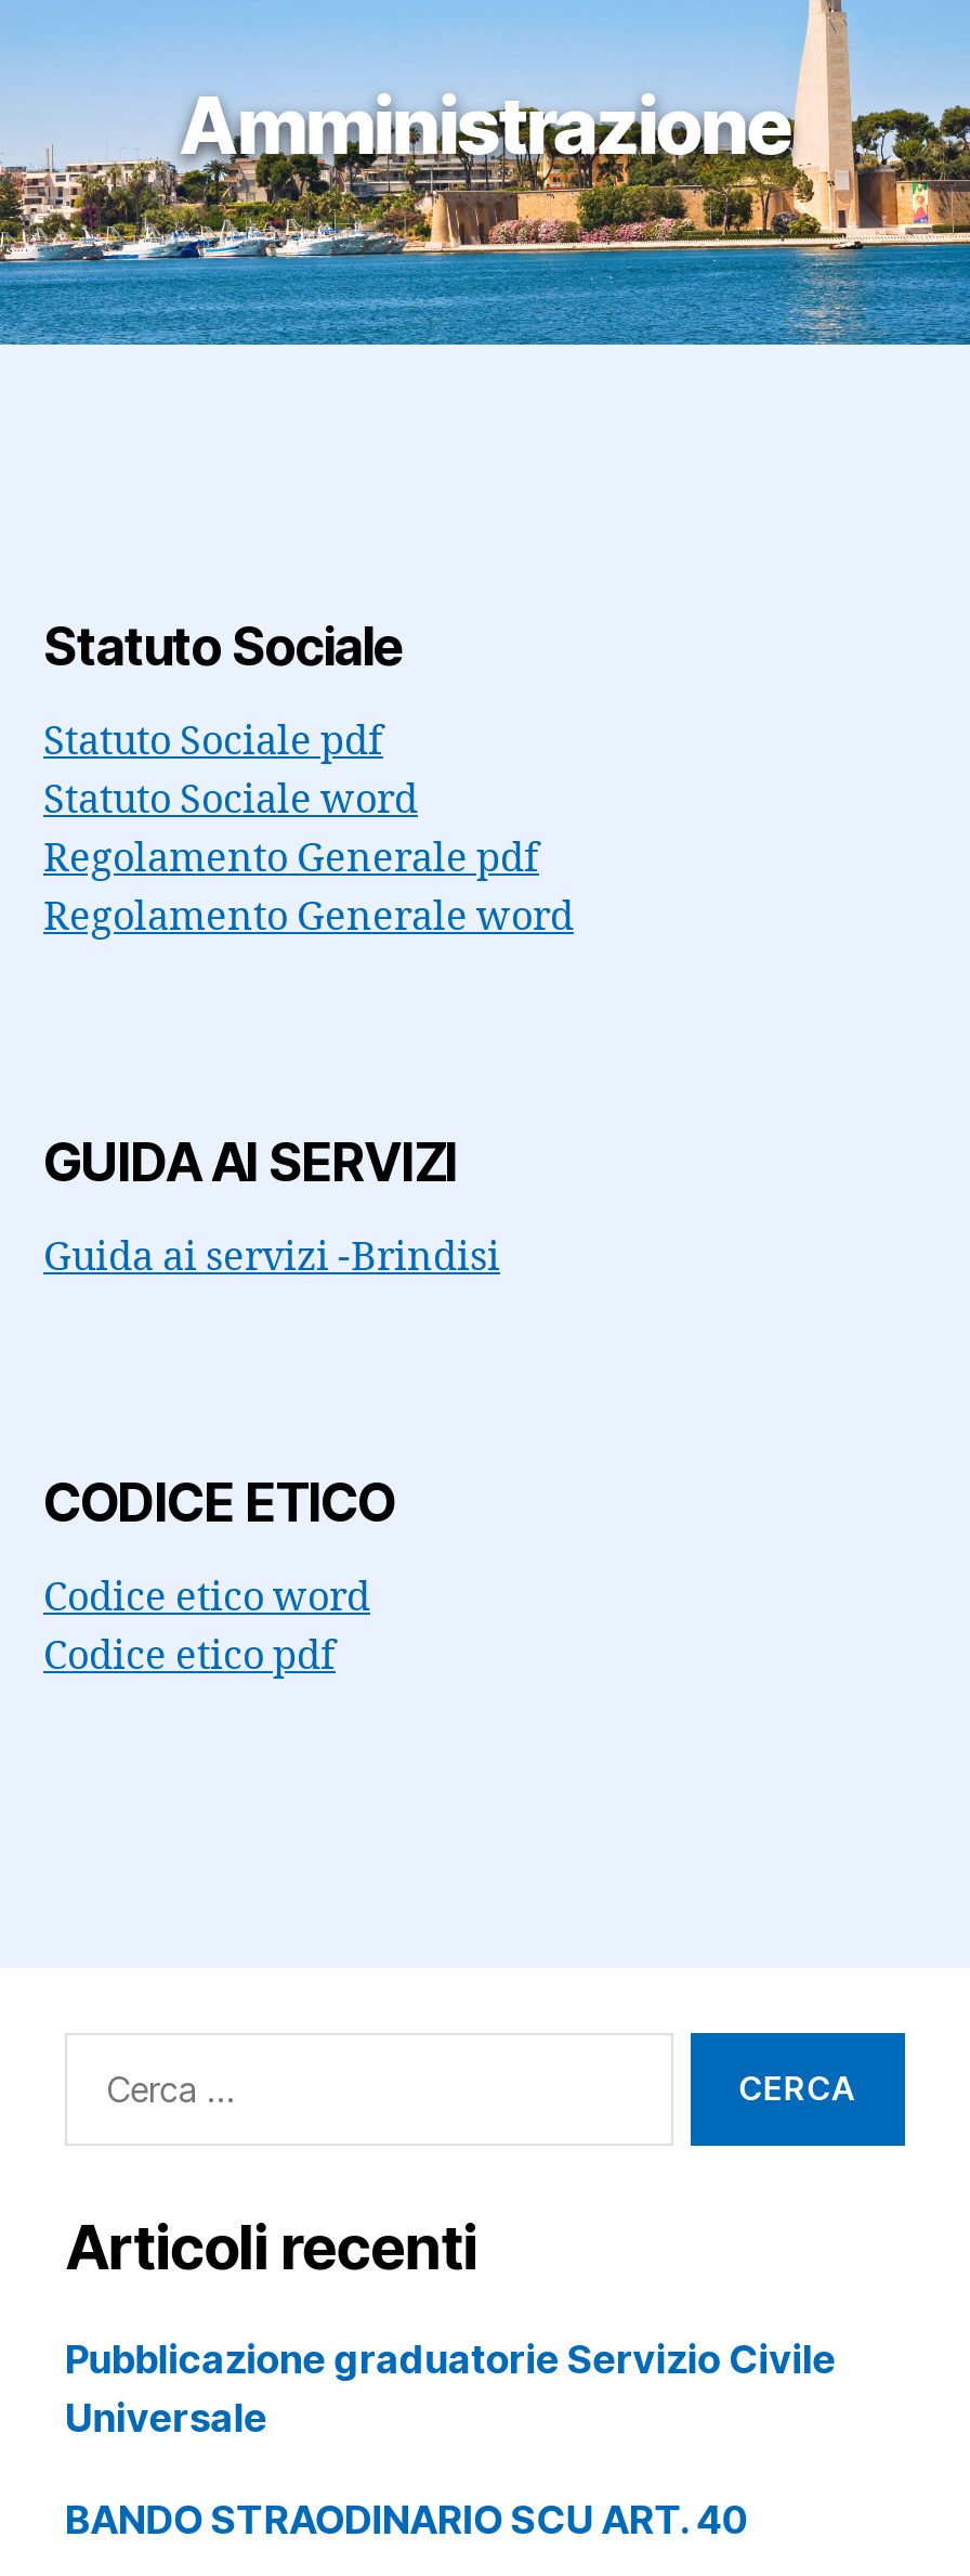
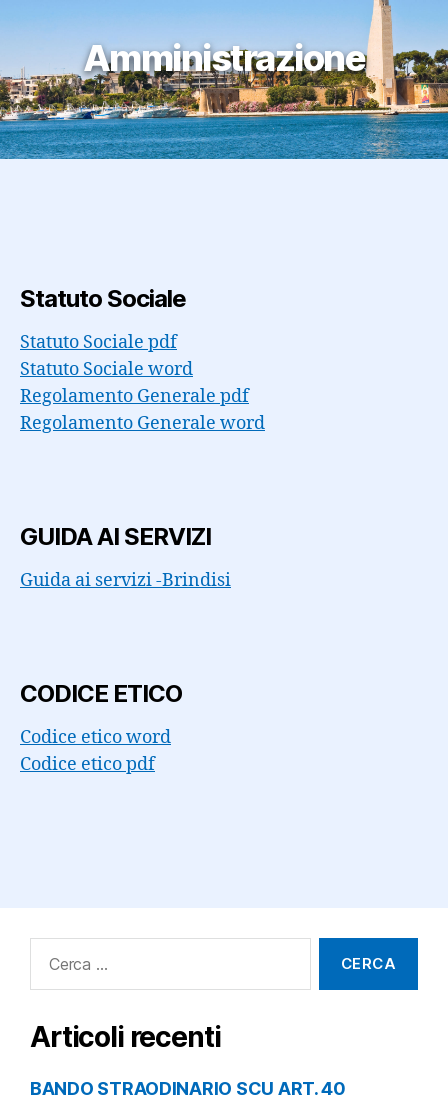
[65,2337,836,2441] Pubblicazione graduatorie Servizio Civile | Universale -> none

